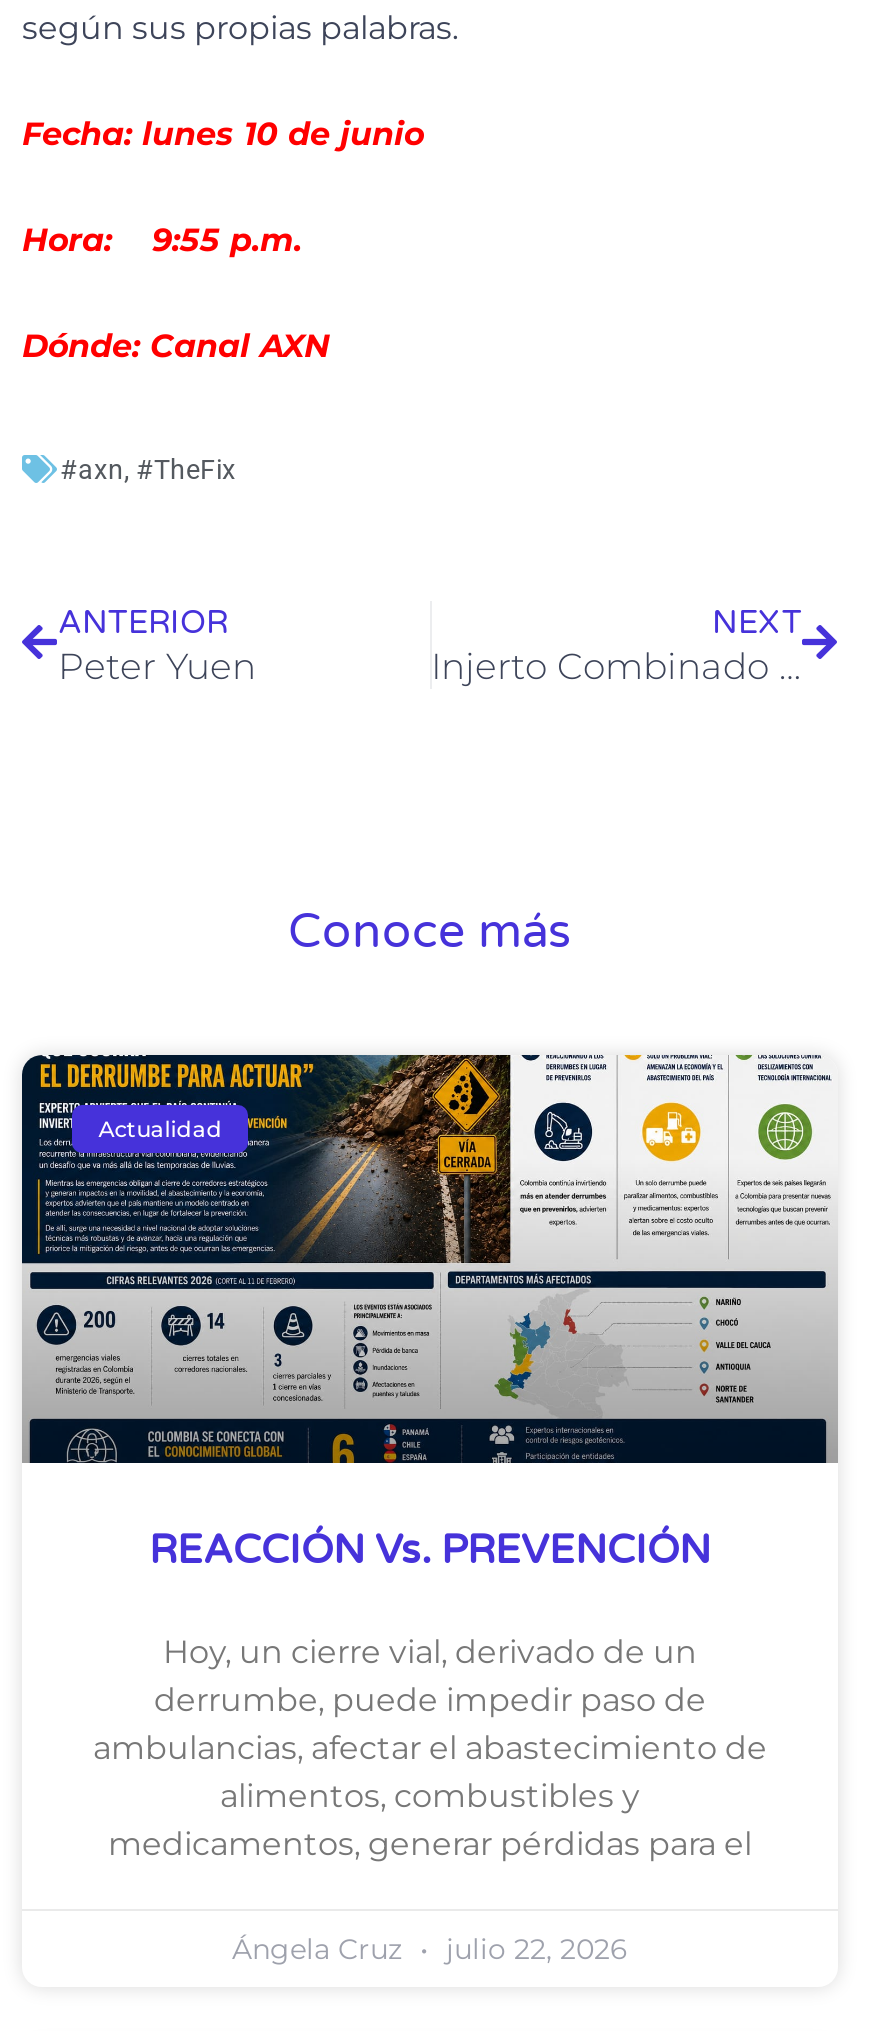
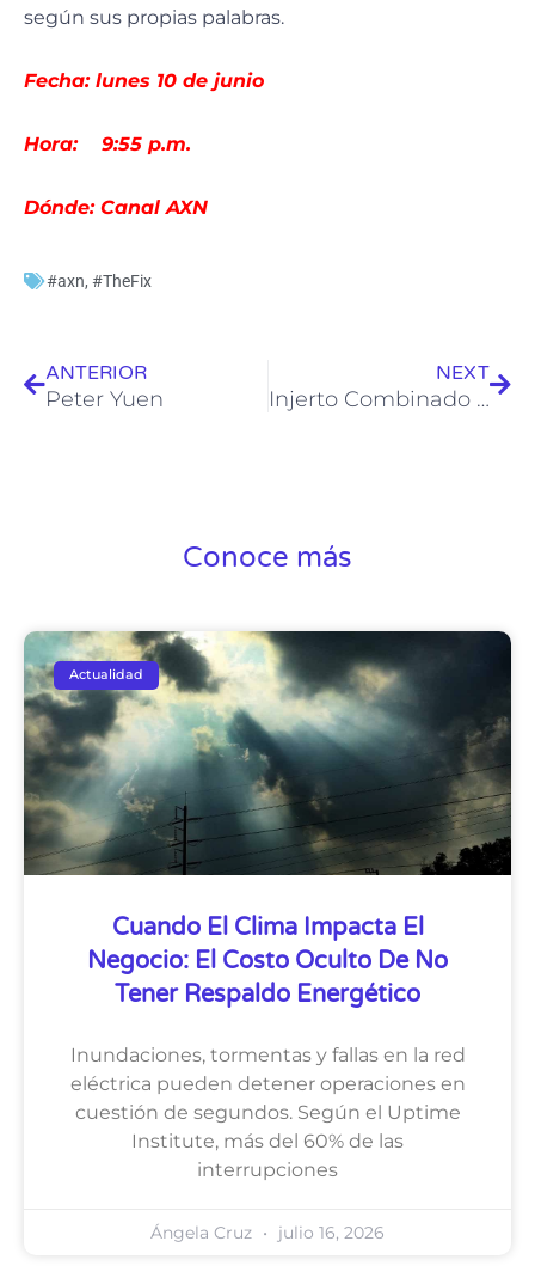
[22,1052,838,1575] [image] | REACCIÓN Vs. PREVENCIÓN -> [23,630,512,1009] [image] | Cuando El Clima Impacta El | Negocio: El Costo Oculto De No | Tener Respaldo Energético
[93,1633,767,1863] Hoy, un cierre vial, derivado de un | derrumbe, puede impedir paso de | ambulancias, afectar el abastecimiento de | alimentos, combustibles y | medicamentos, generar pérdidas para el -> [70,1043,465,1181] Inundaciones, tormentas y fallas en la red | eléctrica pueden detener operaciones en | cuestión de segundos. Según el Uptime | Institute, más del 60% de las | interrupciones
[232,1931,628,1967] Ángela Cruz julio 22, 2026 -> [150,1221,385,1243] Ángela Cruz julio 16, 2026

